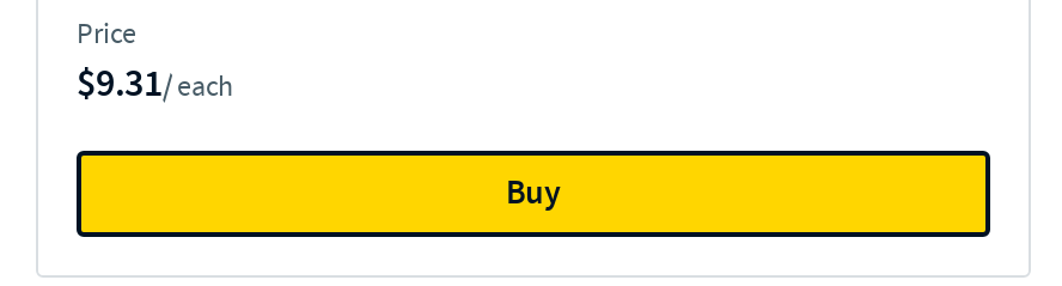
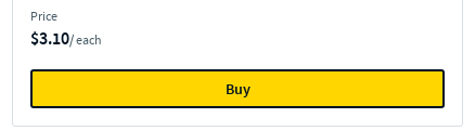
[77,56,234,107] $9.31/ each -> [30,27,102,50] $3.10/ each

